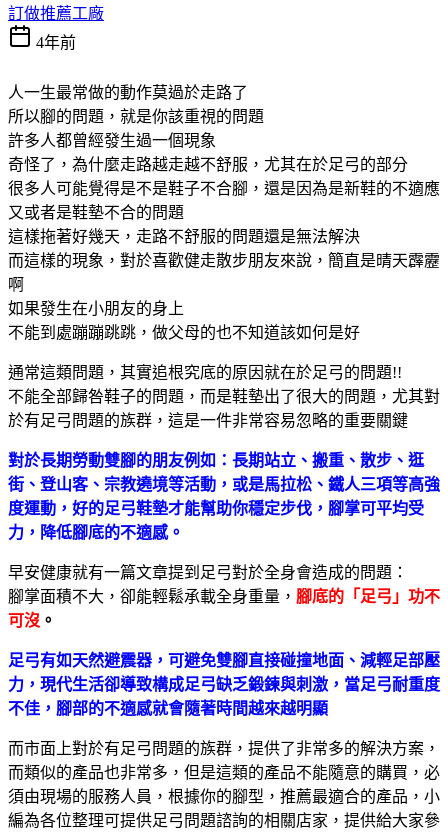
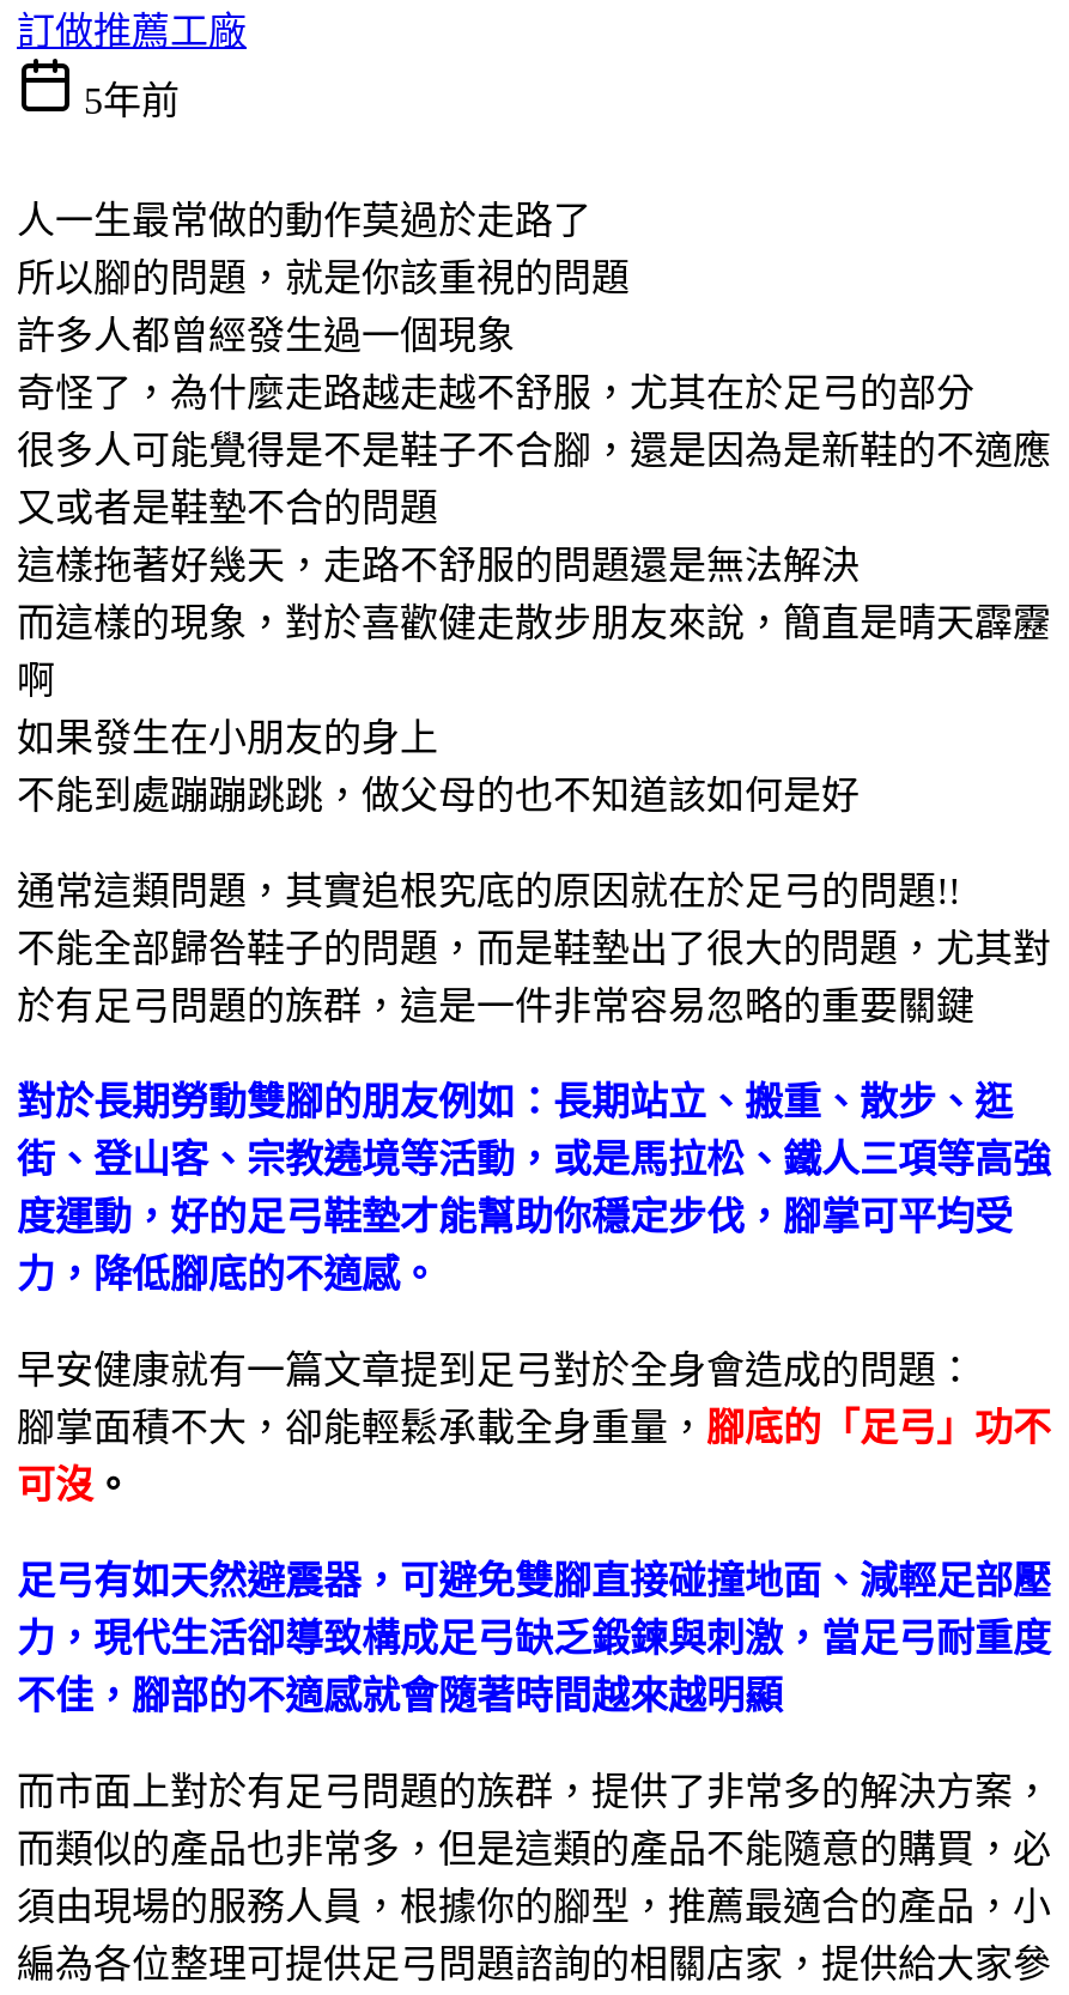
[36,34,76,51] 4年前 -> [84,80,180,121] 5年前

